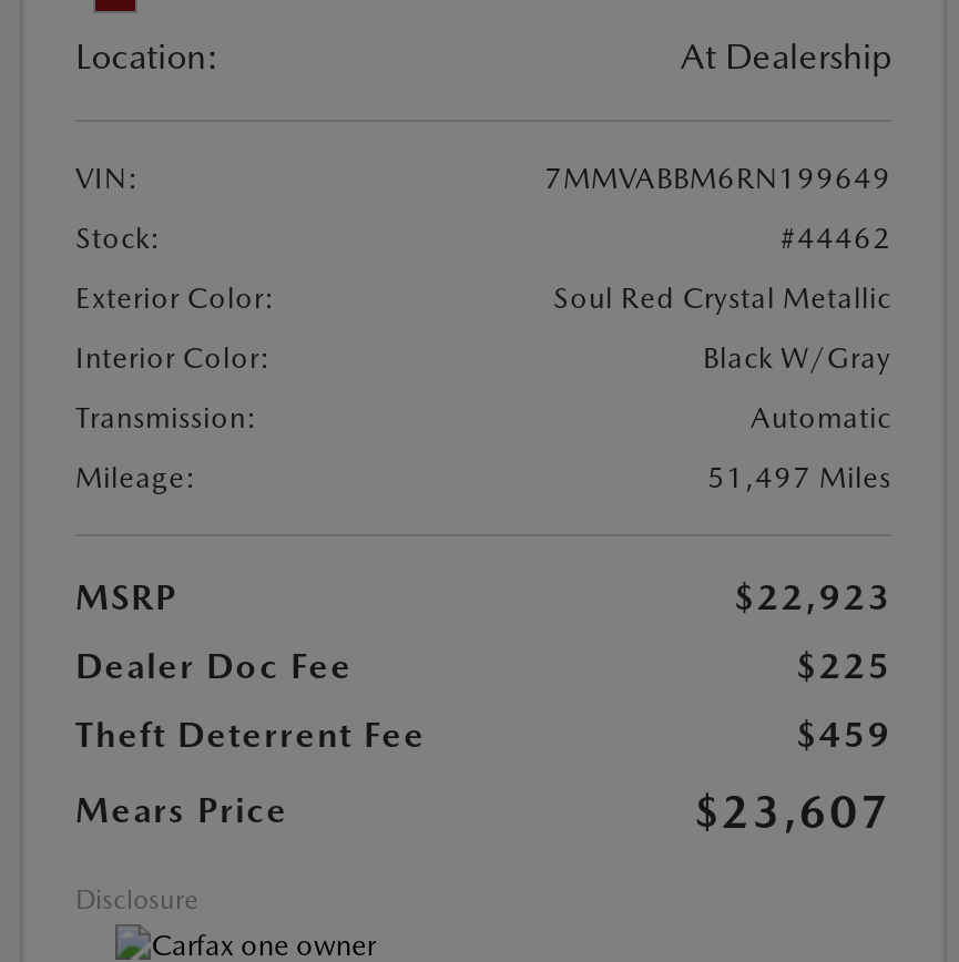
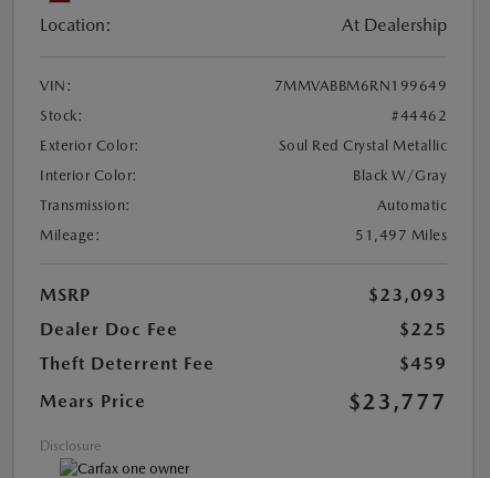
[734,577,891,619] $22,923 -> [368,285,447,306] $23,093
[694,786,891,839] $23,607 -> [348,389,447,415] $23,777

